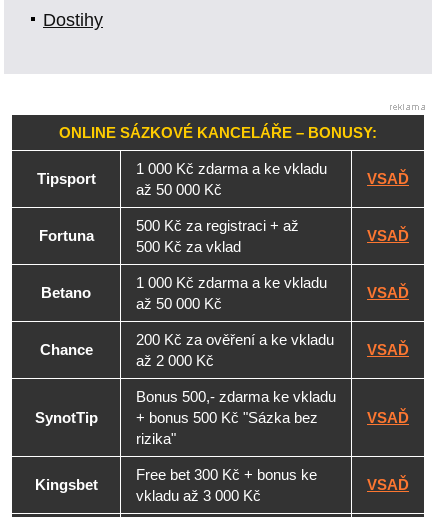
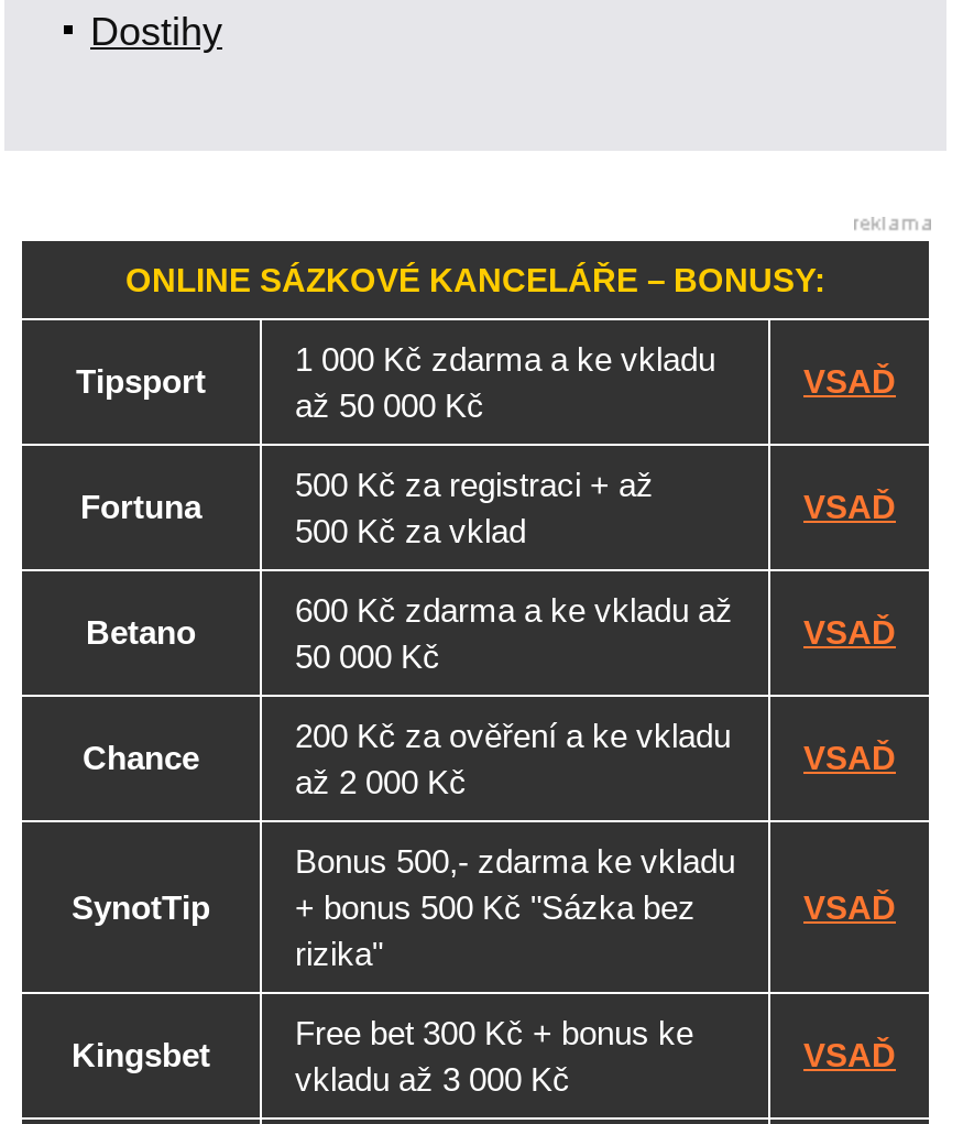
[136,274,327,312] 1 000 Kč zdarma a ke vkladu | až 50 000 Kč -> [295,591,733,675] 600 Kč zdarma a ke vkladu až | 50 000 Kč

